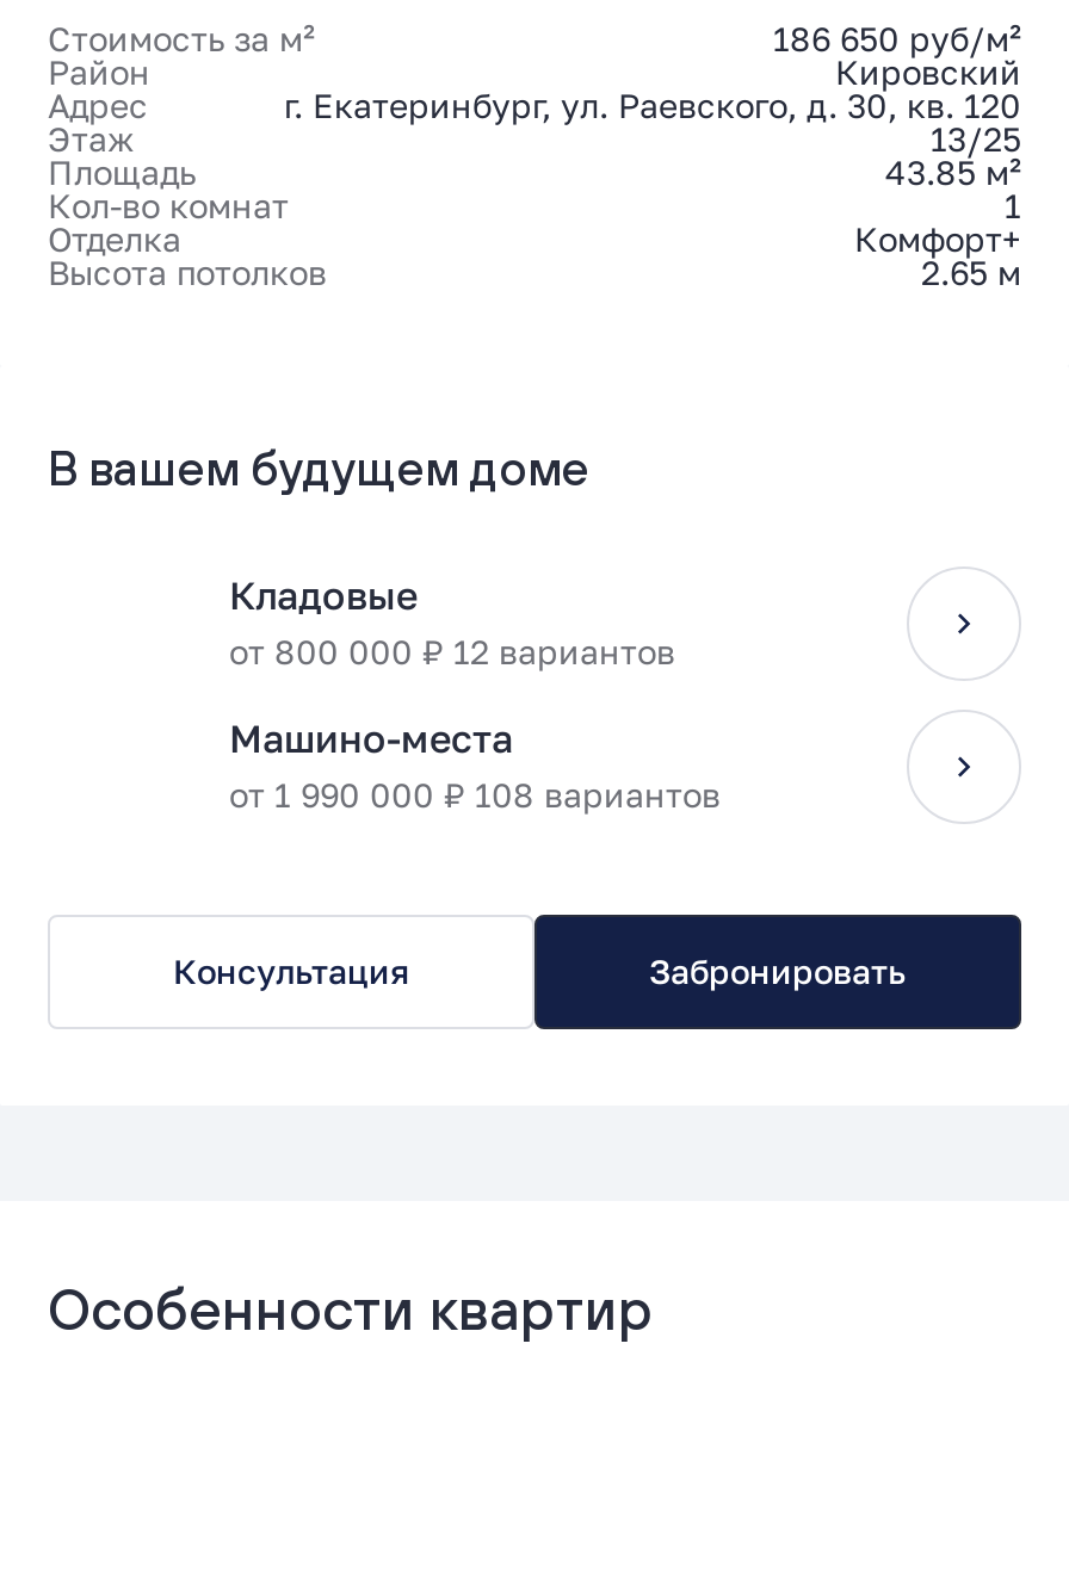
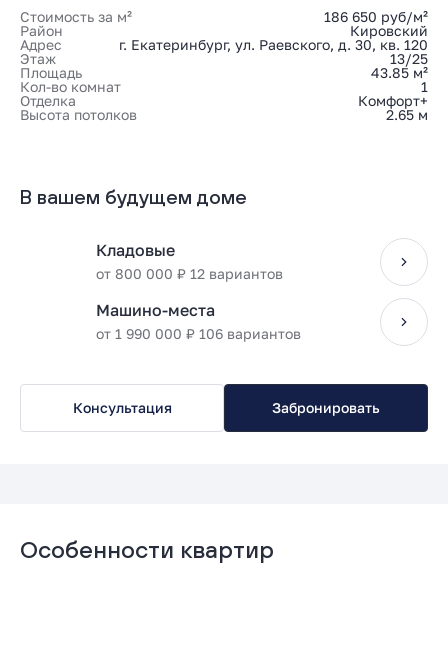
[229,776,721,814] от 1 990 000 ₽ 108 вариантов -> [96,326,301,342] от 1 990 000 ₽ 106 вариантов

